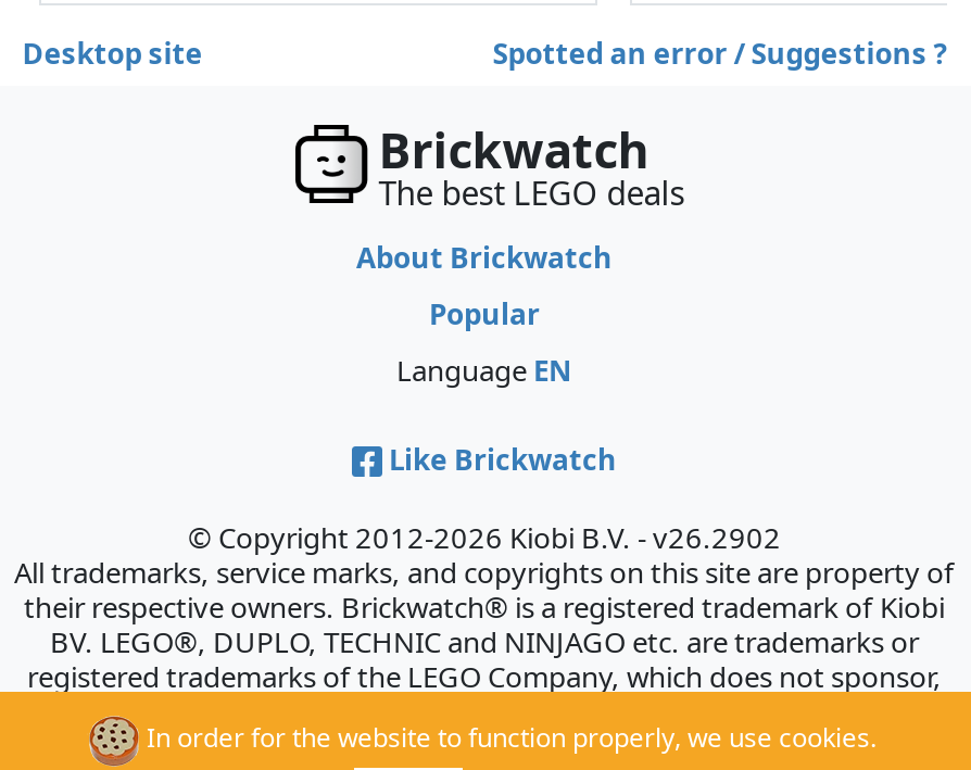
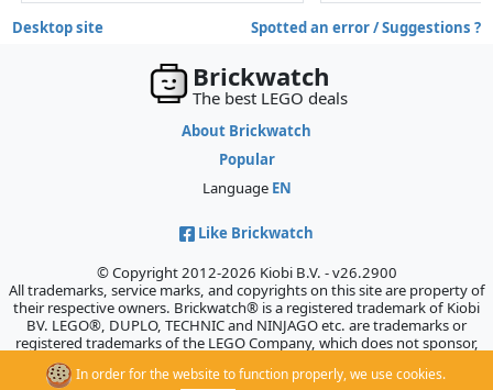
[188,517,781,556] © Copyright 2012-2026 Kiobi B.V. - v26.2902 -> [96,262,397,282] © Copyright 2012-2026 Kiobi B.V. - v26.2900

